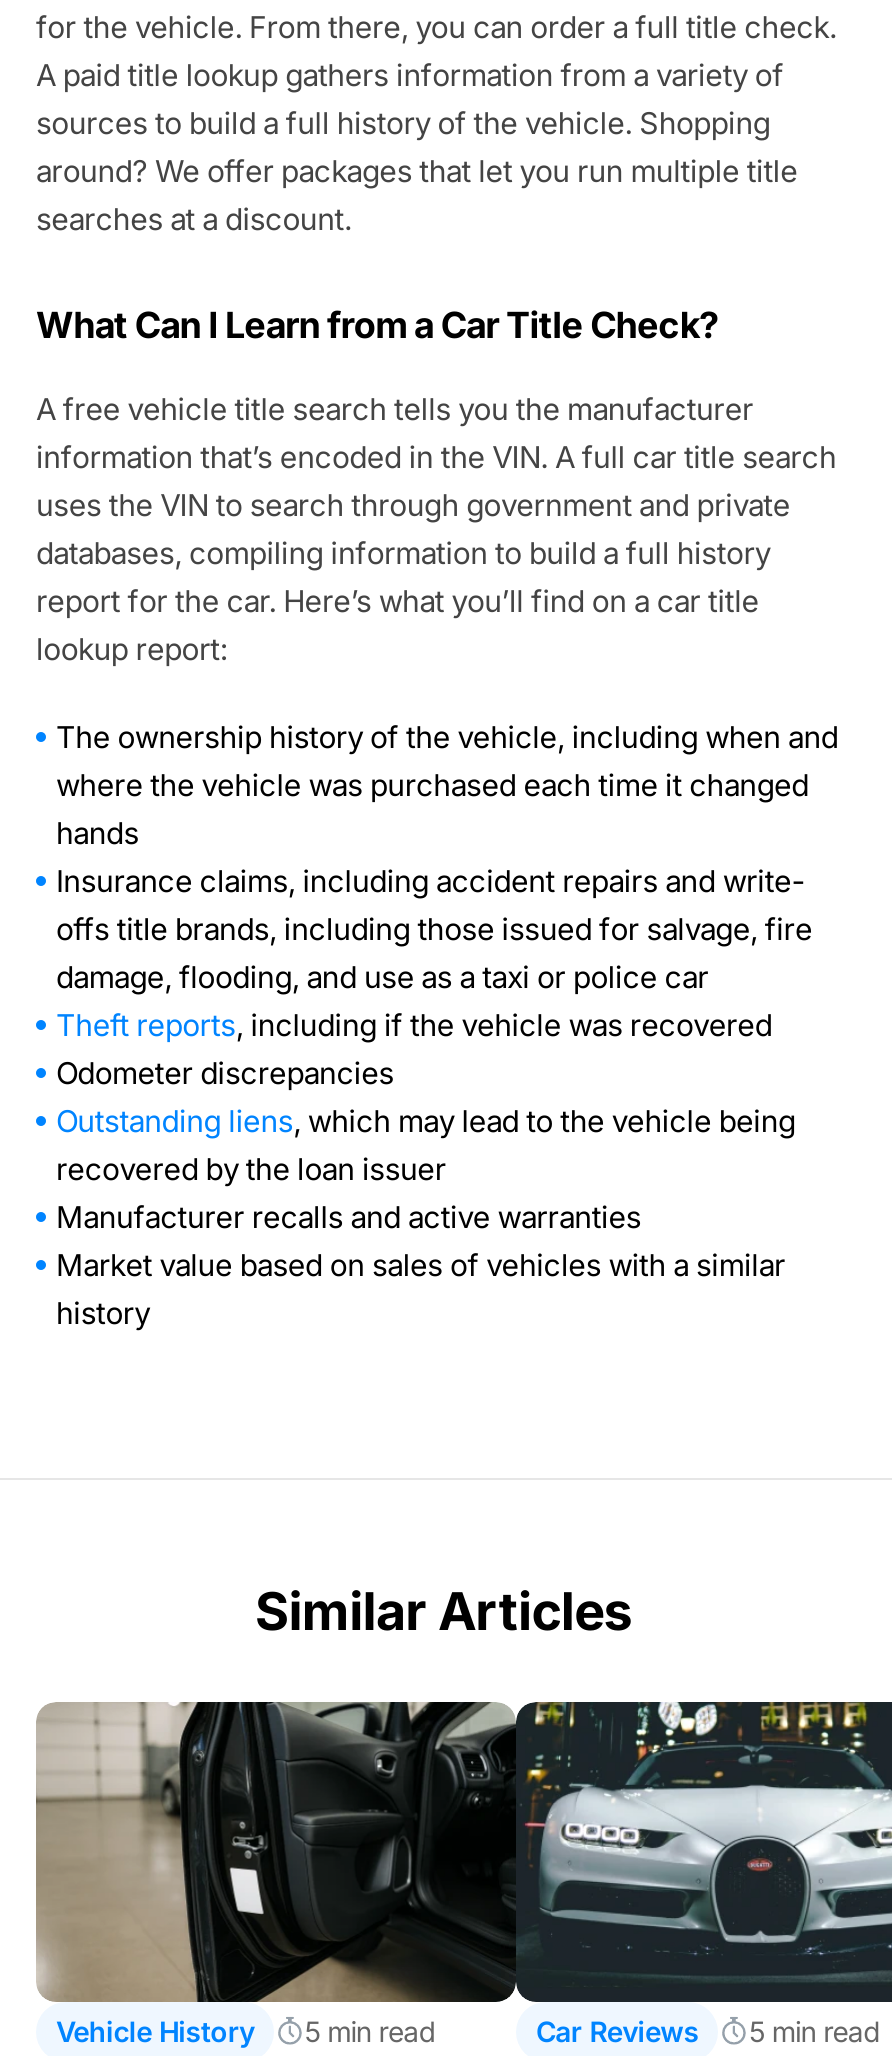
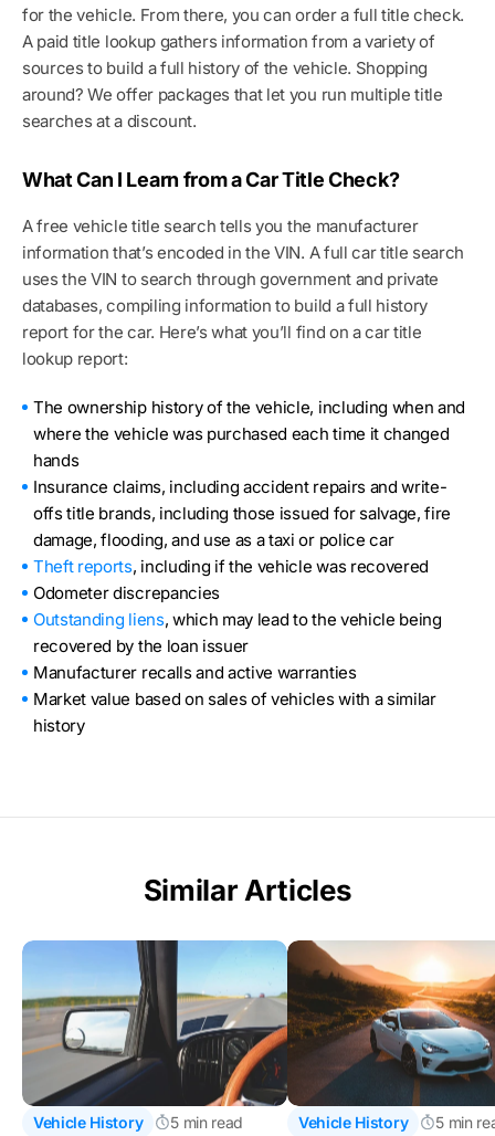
[34,1700,886,2048] [image] | Car Reviews -> [22,939,492,1132] [image] | Vehicle History

